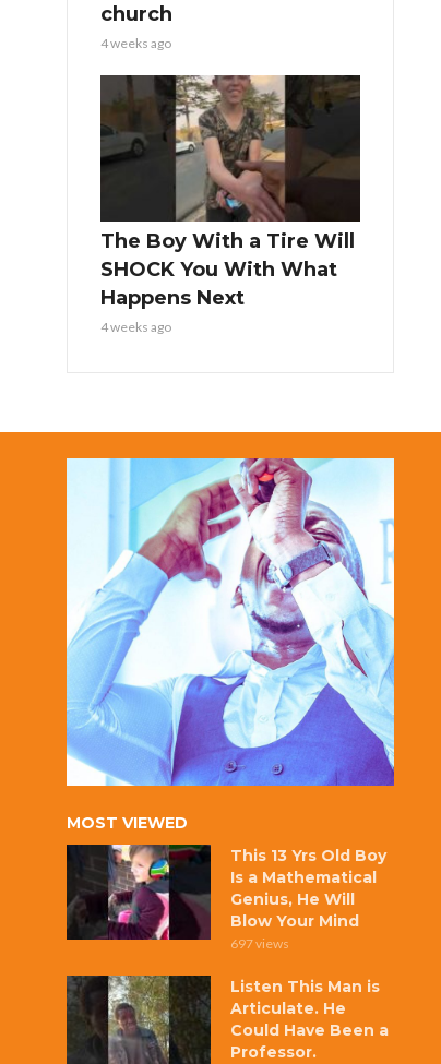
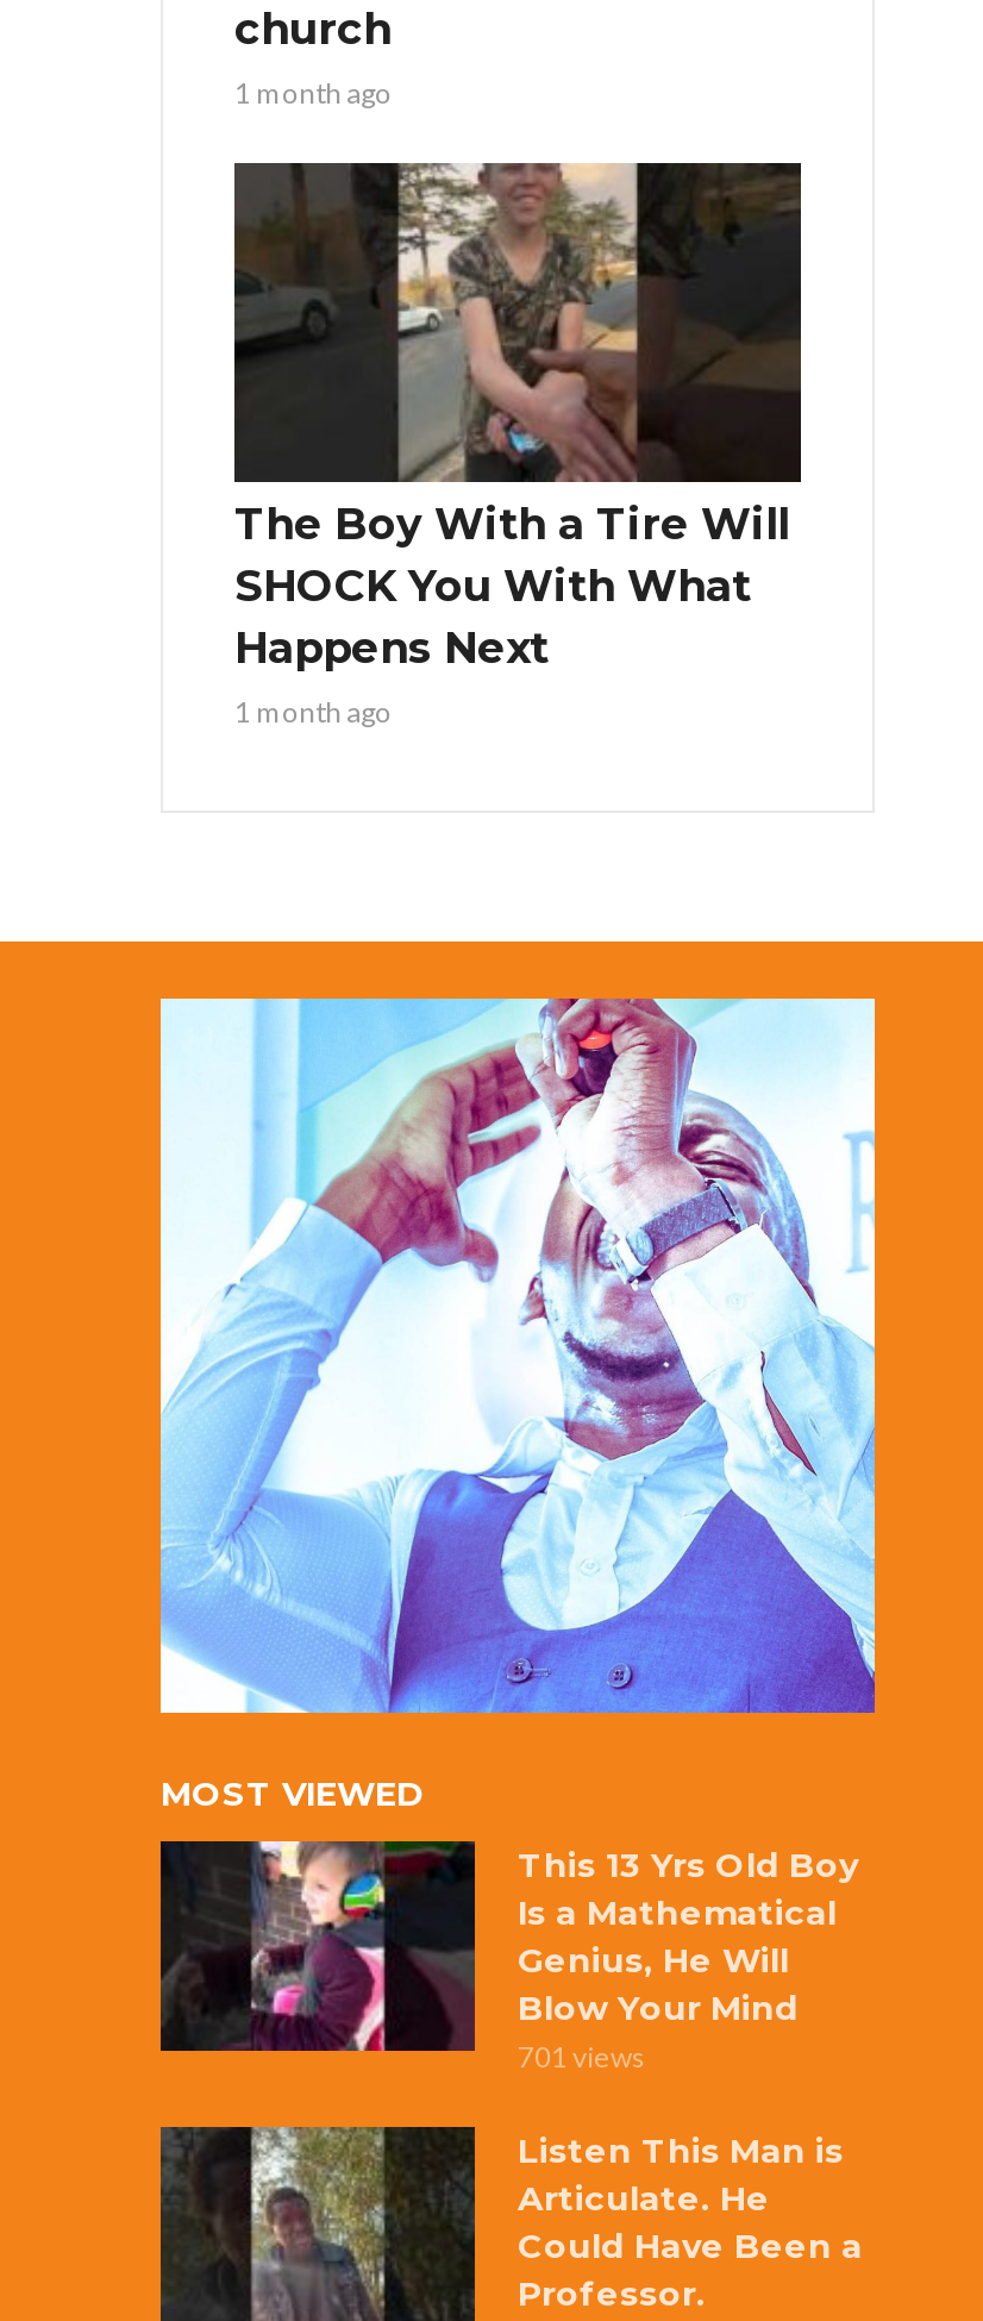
[100,35,171,51] 4 weeks ago -> [234,76,392,111] 1 month ago
[100,318,171,335] 4 weeks ago -> [234,694,392,730] 1 month ago
[230,935,289,951] 697 views -> [518,2039,646,2075] 701 views

